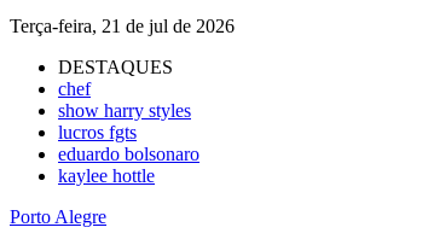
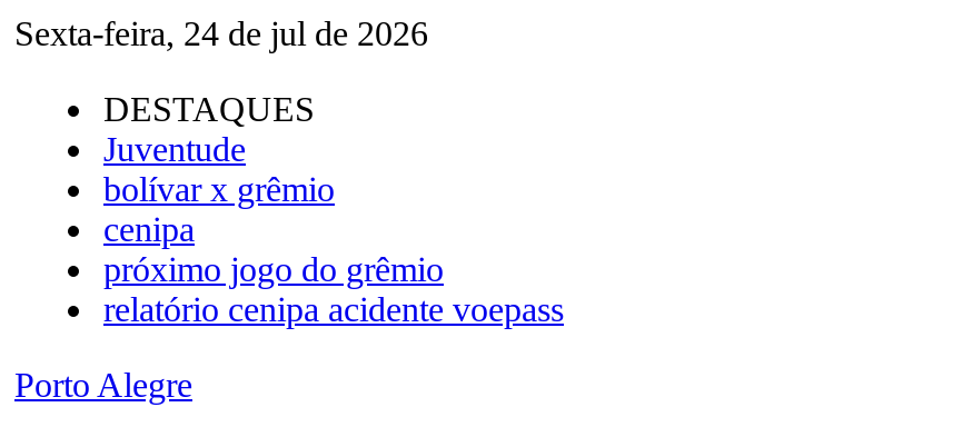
[10,16,235,36] Terça-feira, 21 de jul de 2026 -> [14,14,428,52] Sexta-feira, 24 de jul de 2026
[58,78,199,186] chef | show harry styles | lucros fgts | eduardo bolsonaro | kaylee hottle -> [103,130,564,328] Juventude | bolívar x grêmio | cenipa | próximo jogo do grêmio | relatório cenipa acidente voepass

